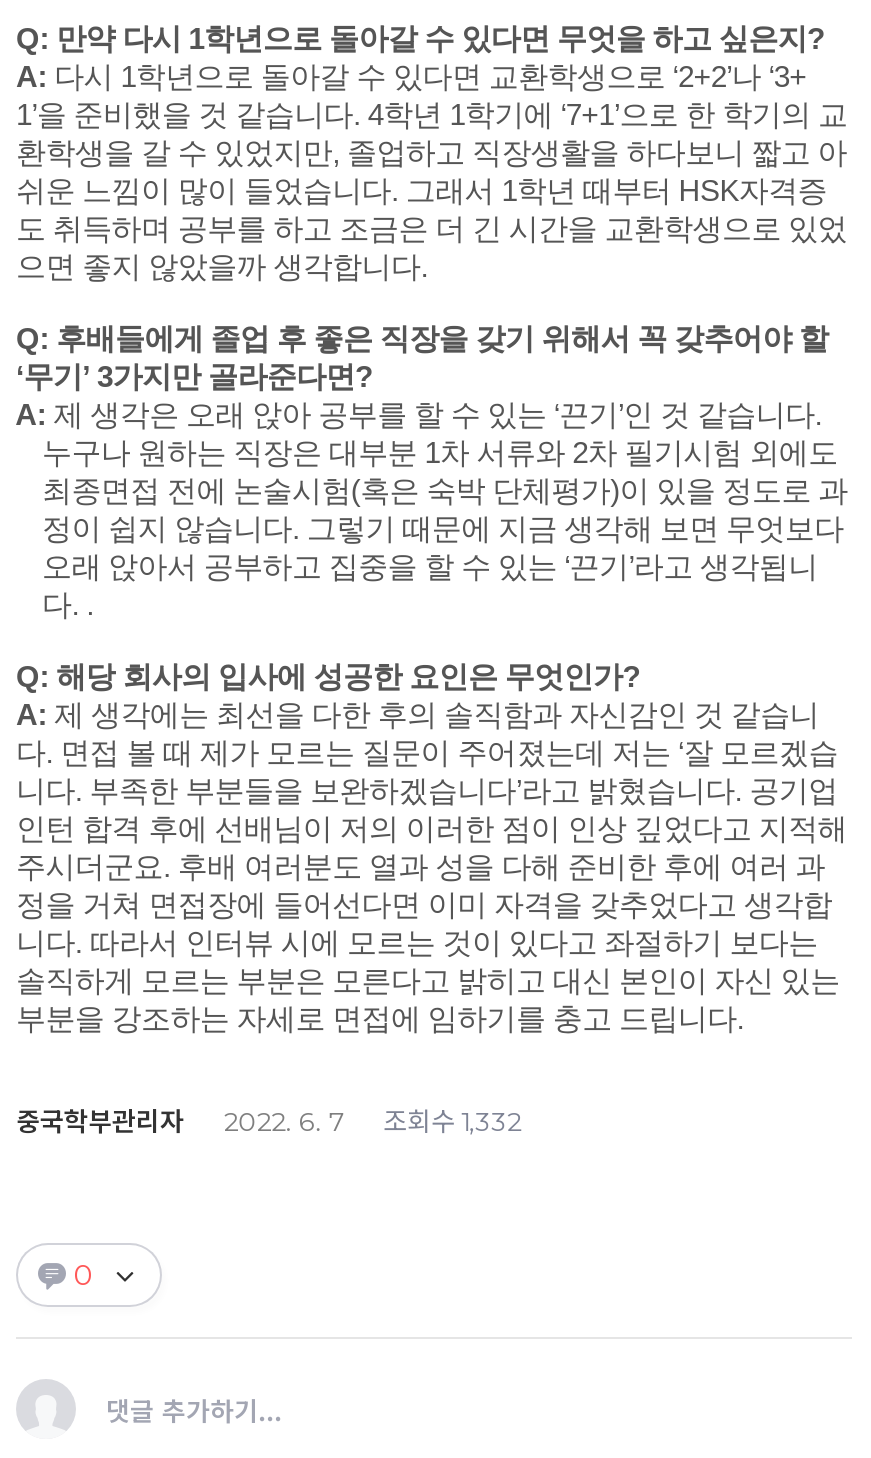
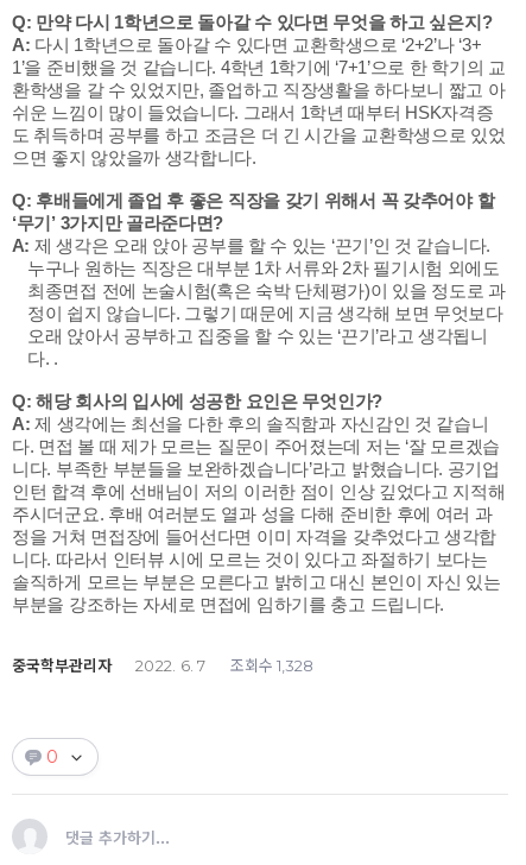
[16,1101,521,1139] 중국학부관리자 2022. 6. 7 조회수 1,332 -> [12,654,313,676] 중국학부관리자 2022. 6. 7 조회수 1,328

